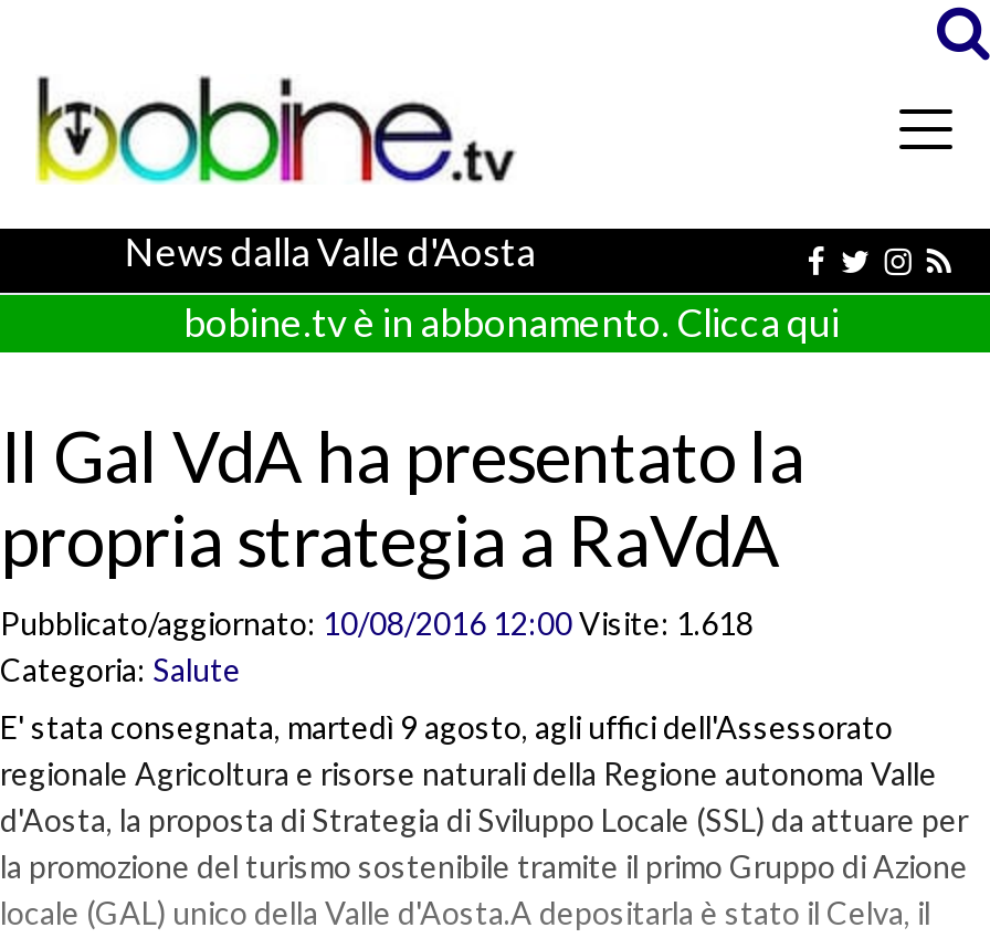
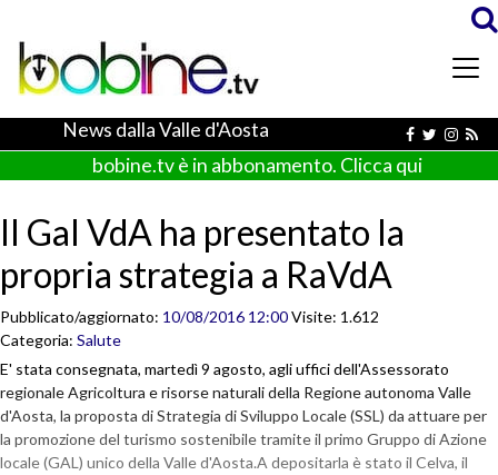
[0,604,754,642] Pubblicato/aggiornato: 10/08/2016 12:00 Visite: 1.618 -> [0,307,379,326] Pubblicato/aggiornato: 10/08/2016 12:00 Visite: 1.612

